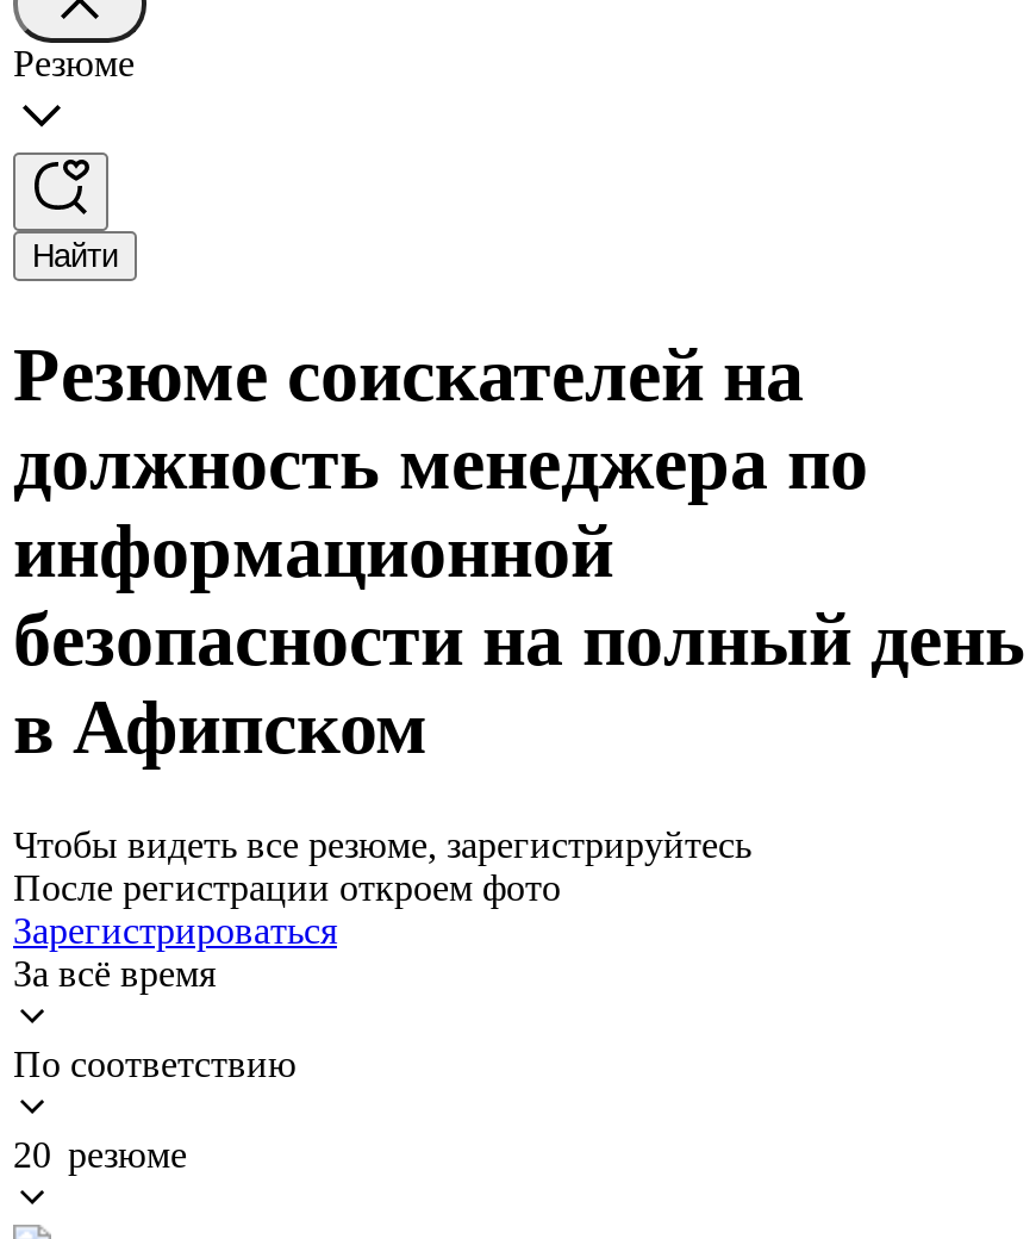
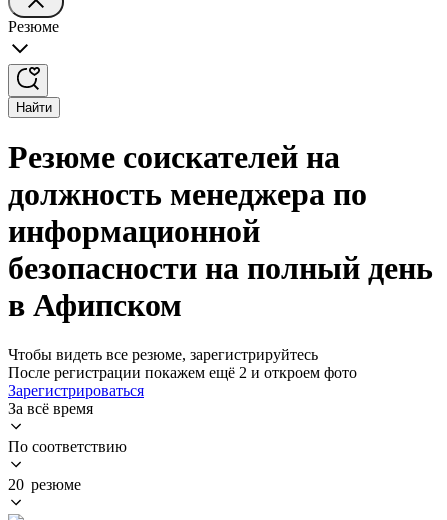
[13,867,561,908] После регистрации откроем фото -> [8,364,357,381] После регистрации покажем ещё 2 и откроем фото

